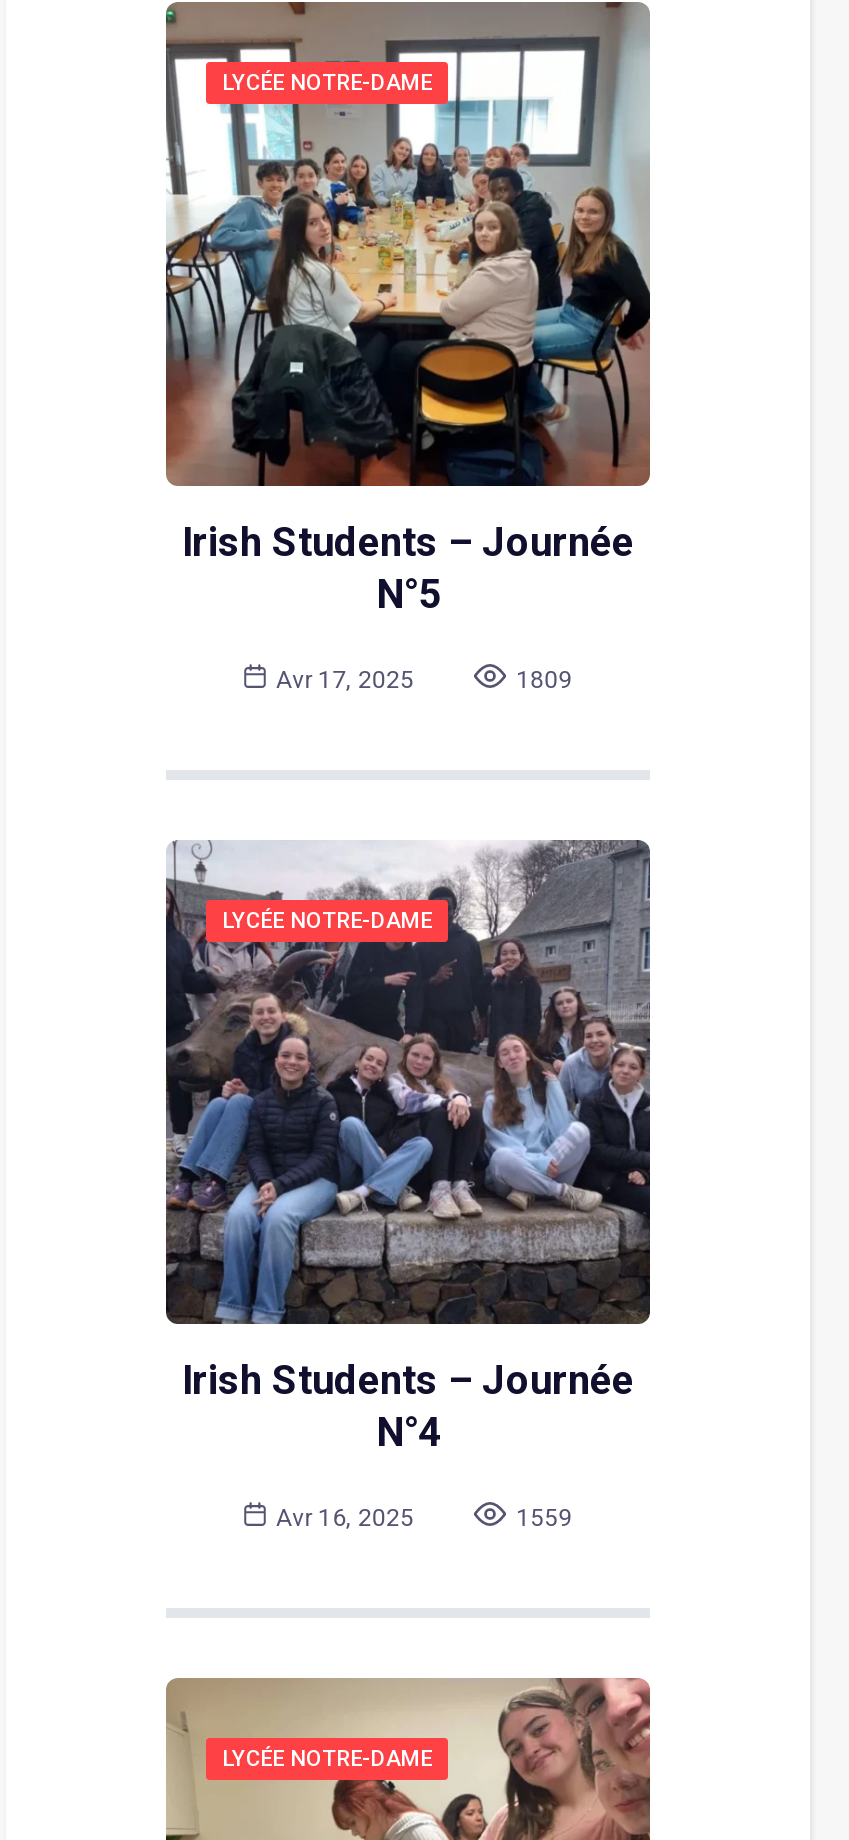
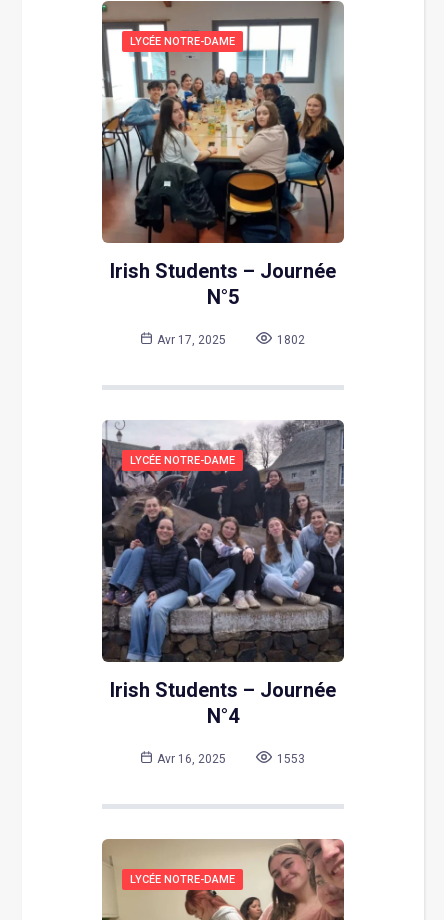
[516,666,572,694] 1809 -> [277,333,305,347] 1802
[516,1504,572,1532] 1559 -> [277,752,305,766] 1553

